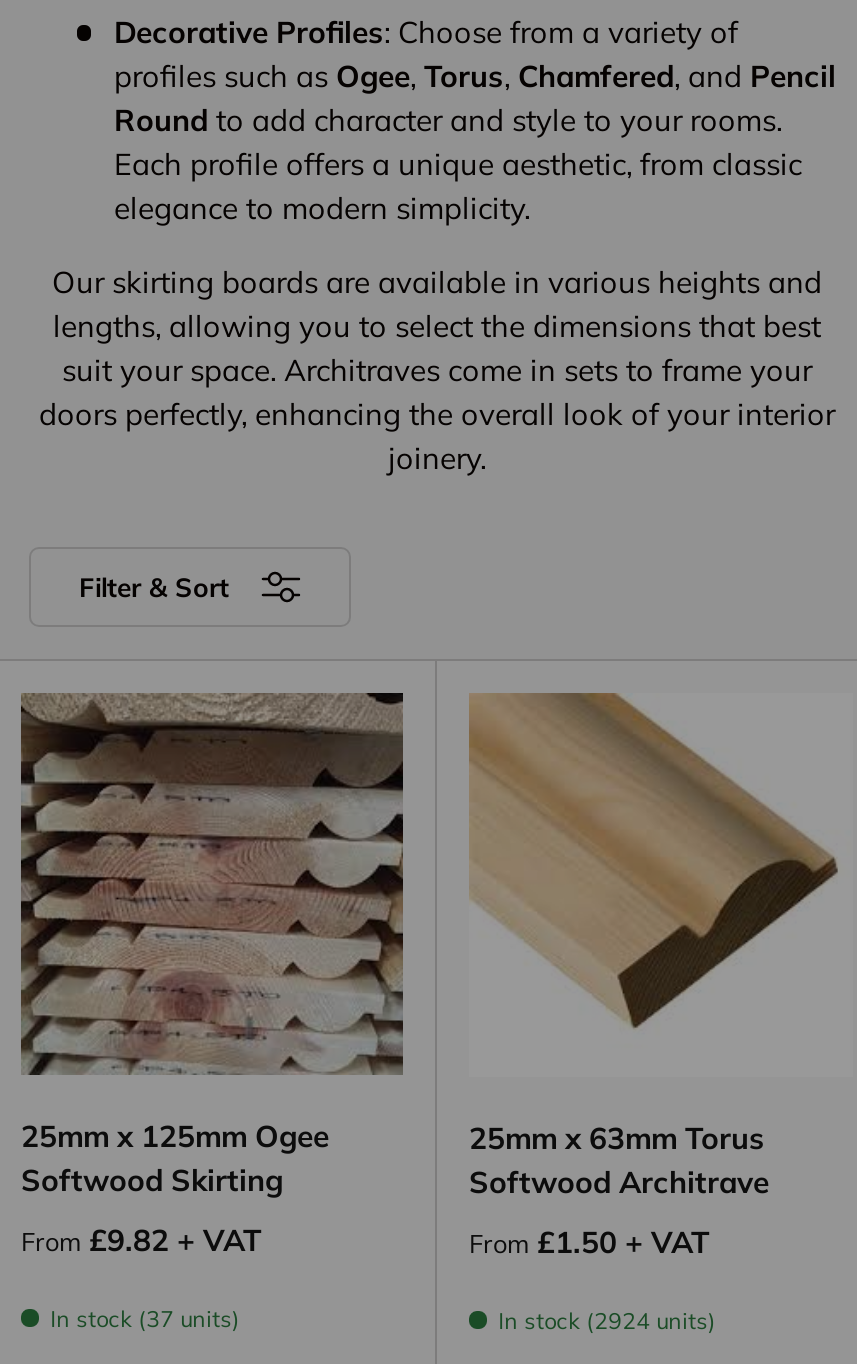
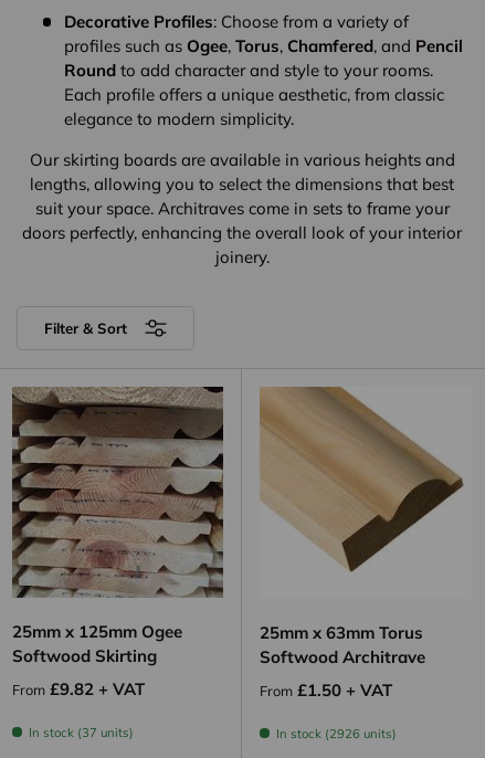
[498,1307,716,1335] In stock (2924 units) -> [276,726,396,742] In stock (2926 units)

